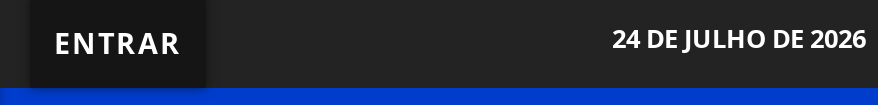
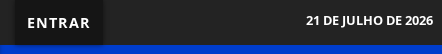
[612,20,866,56] 24 DE JULHO DE 2026 -> [306,11,433,29] 21 DE JULHO DE 2026

